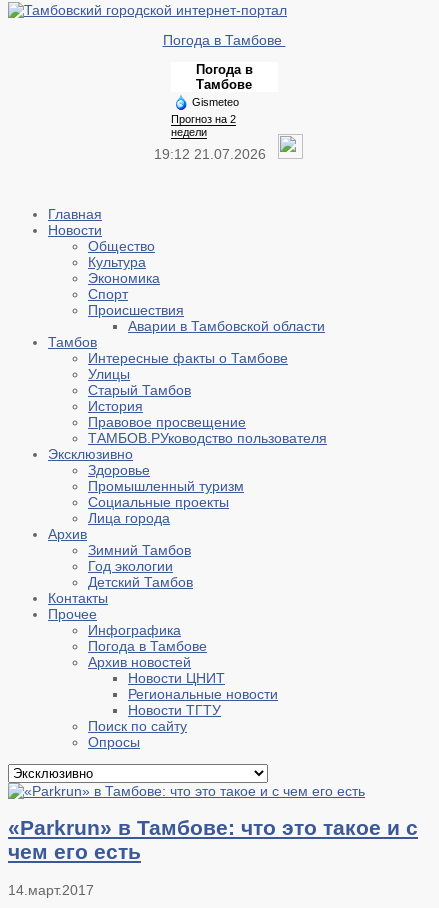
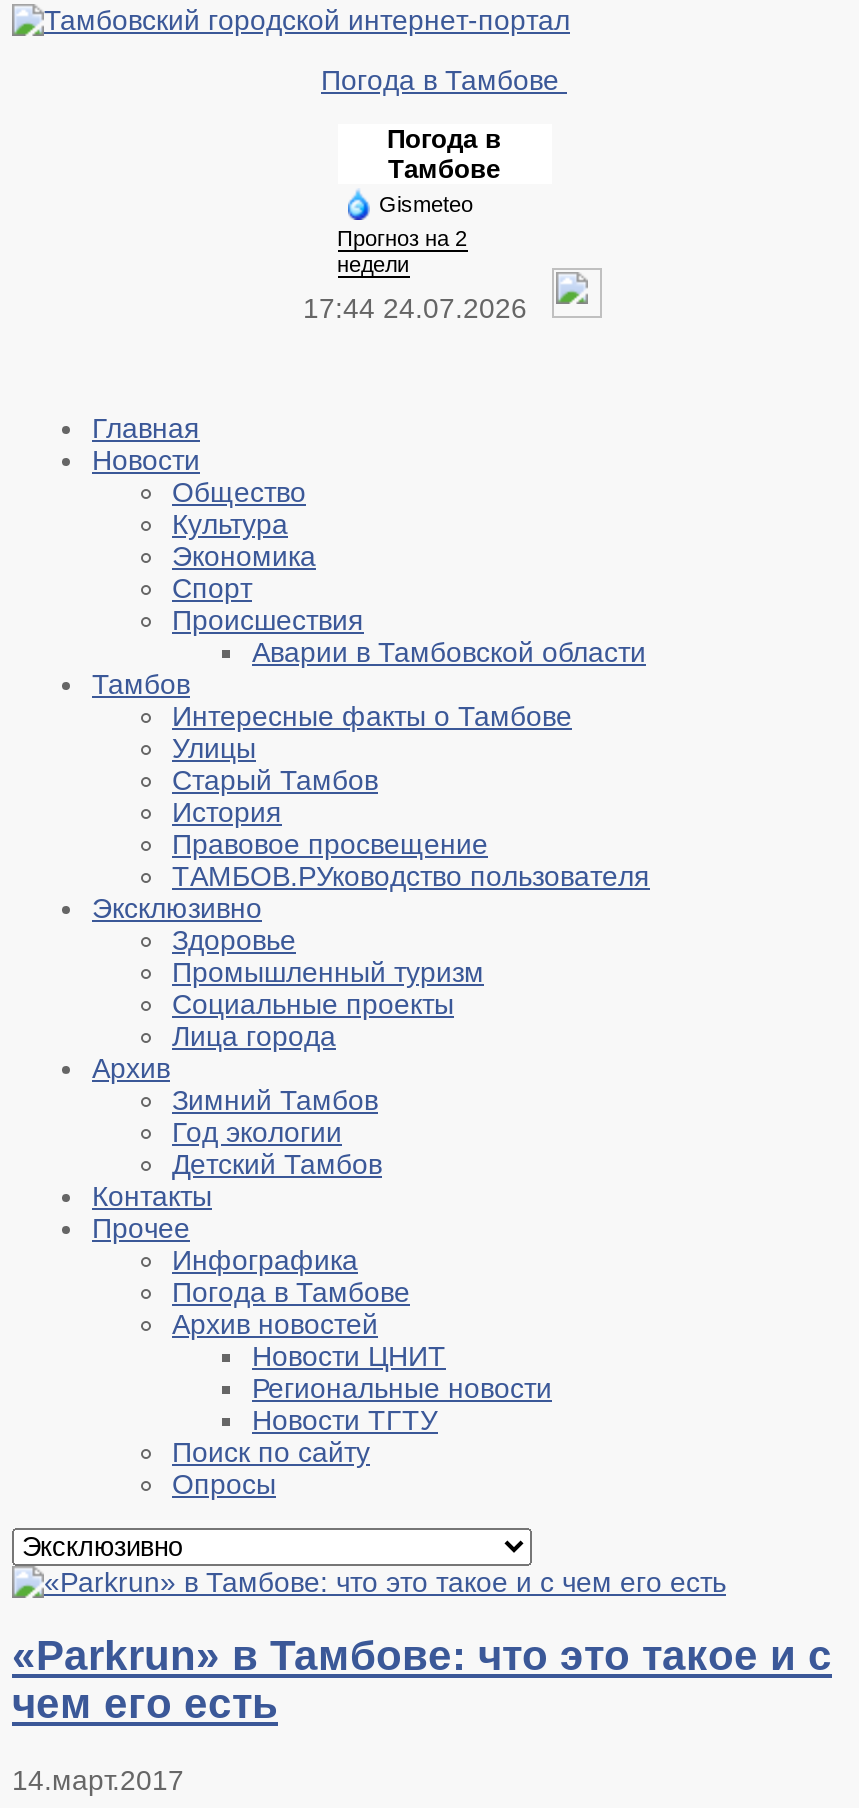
[145,146,277,162] 19:12 21.07.2026 -> [287,292,551,324] 17:44 24.07.2026

